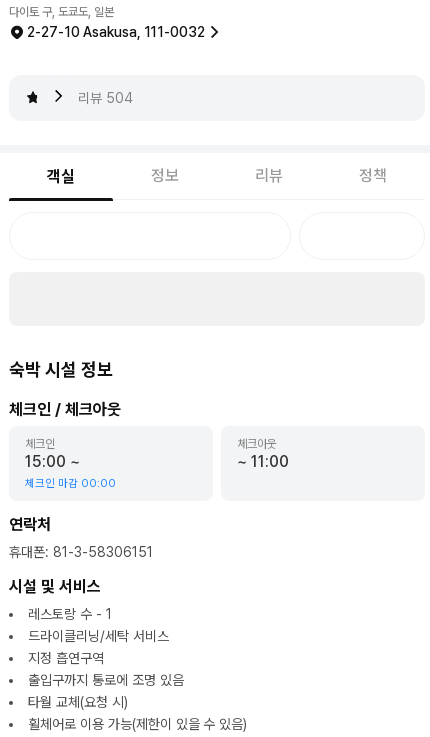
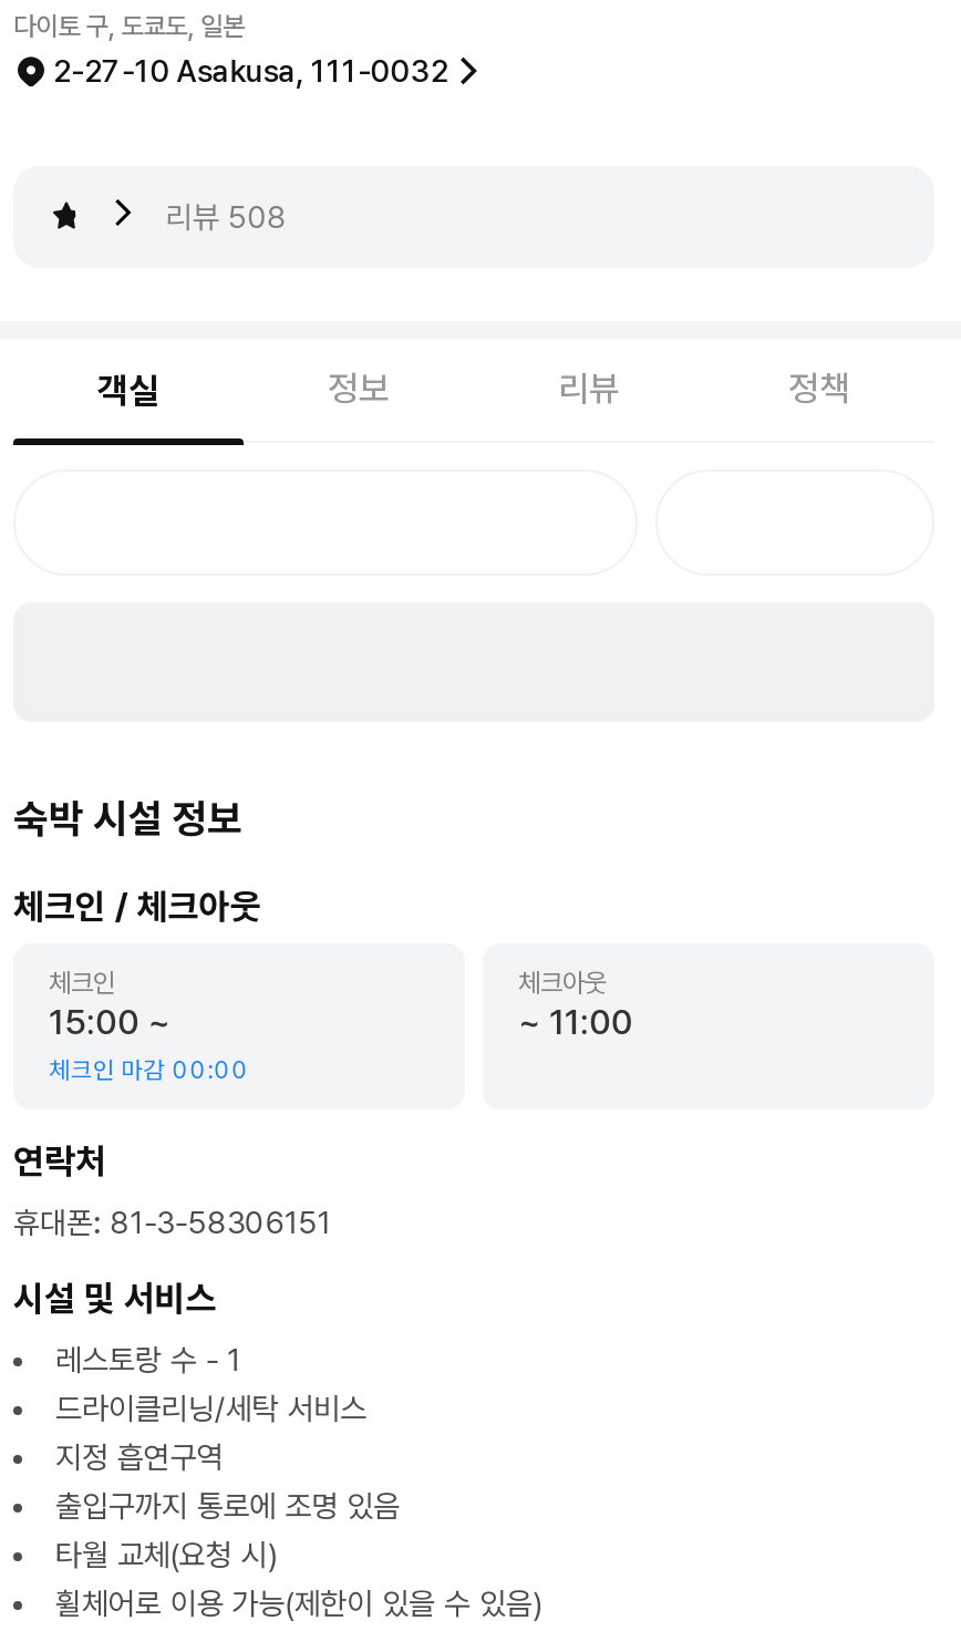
[78,90,133,106] 리뷰 504 -> [166,199,287,235] 리뷰 508

